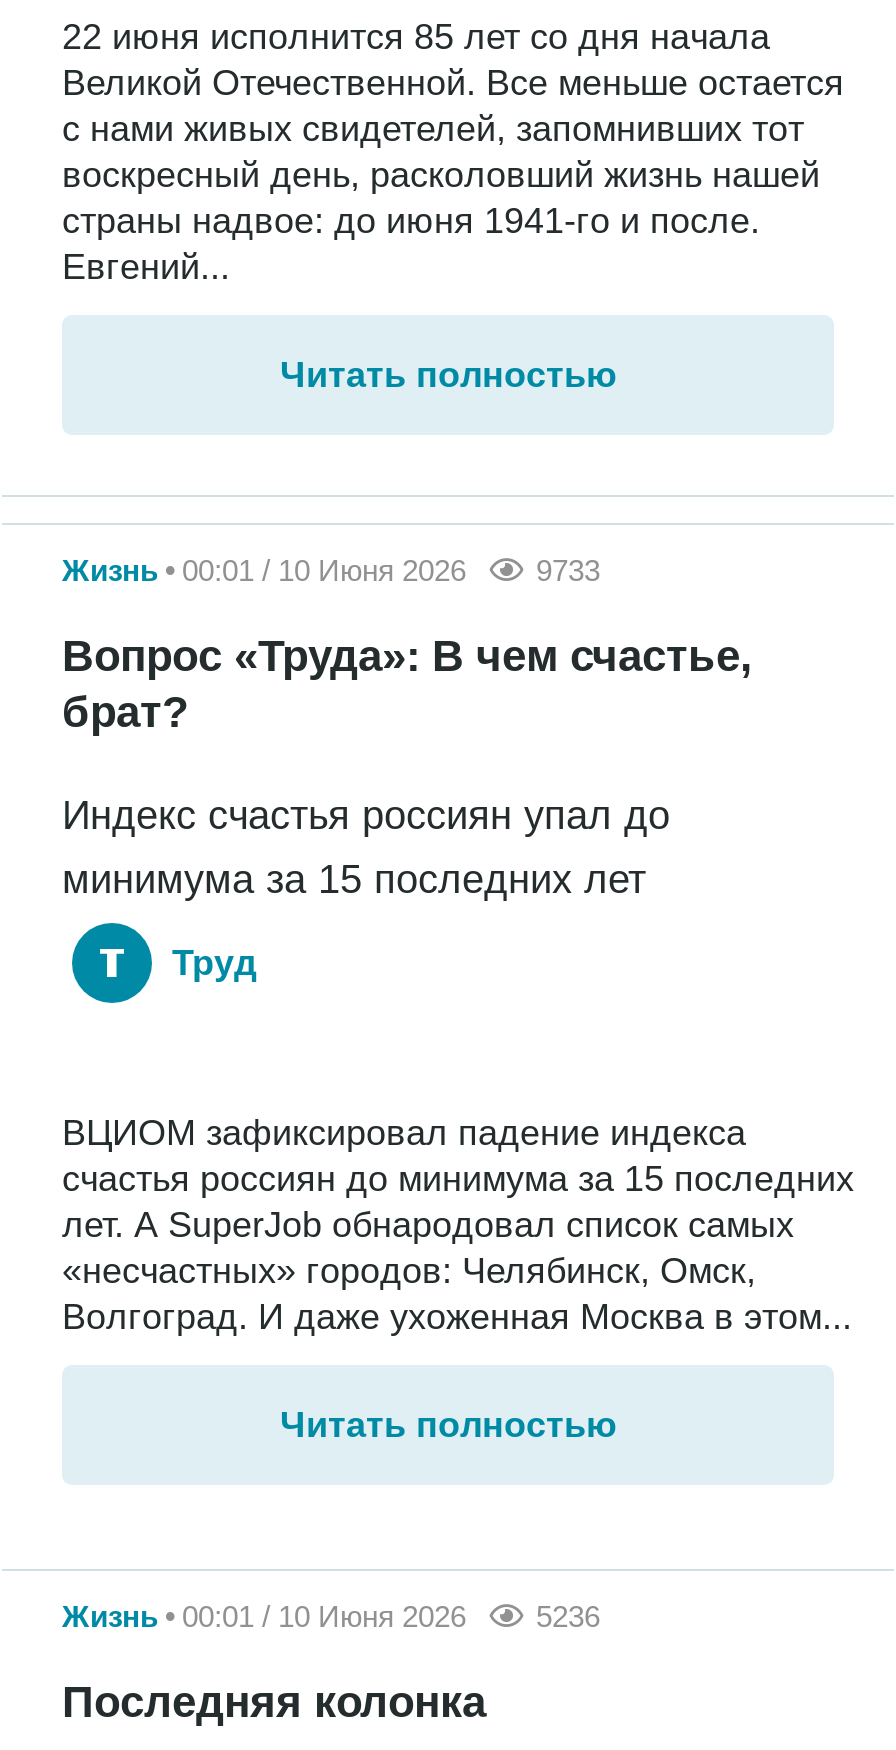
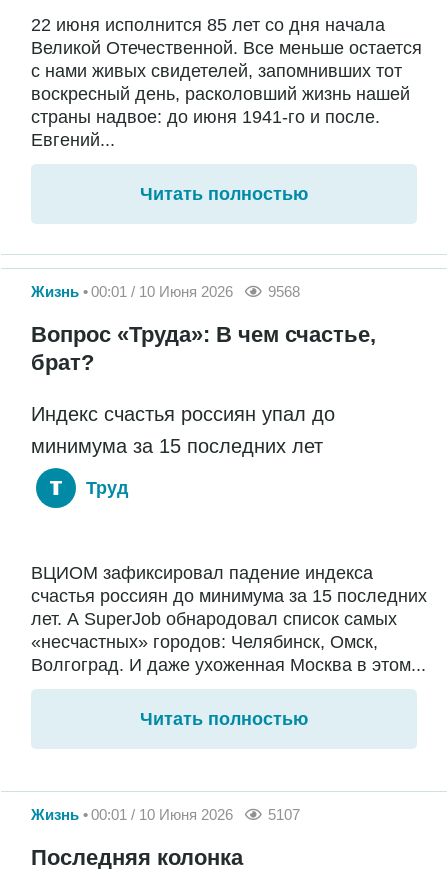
[536,553,600,587] 9733 -> [268,283,300,300] 9568
[536,1600,600,1634] 5236 -> [268,806,300,823] 5107

